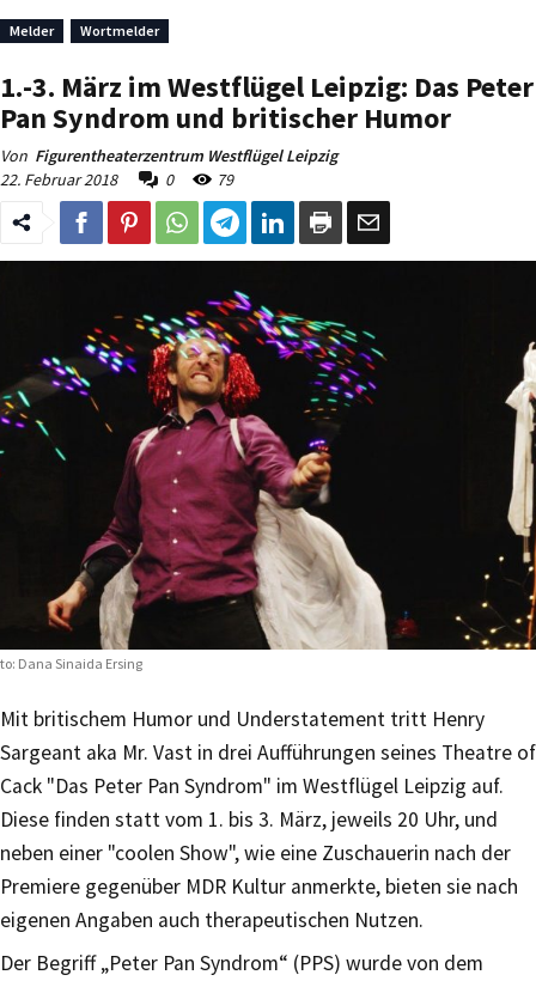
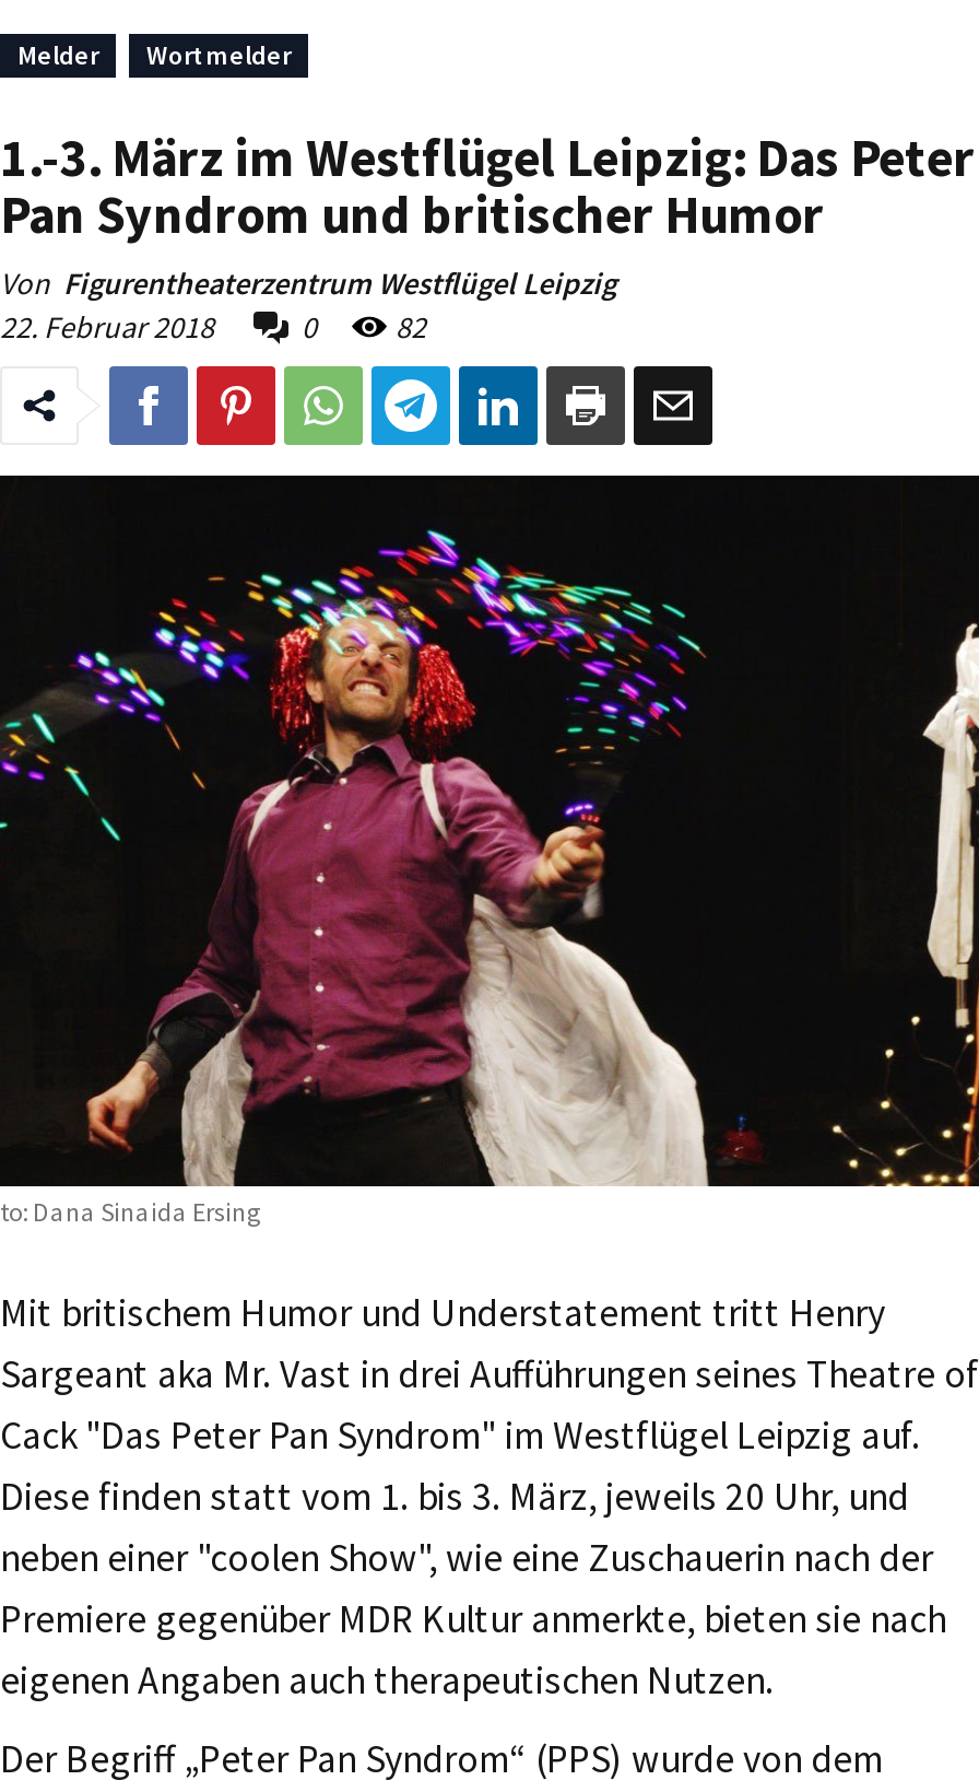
[165,169,233,190] 0 79 -> [302,307,426,347] 0 82

